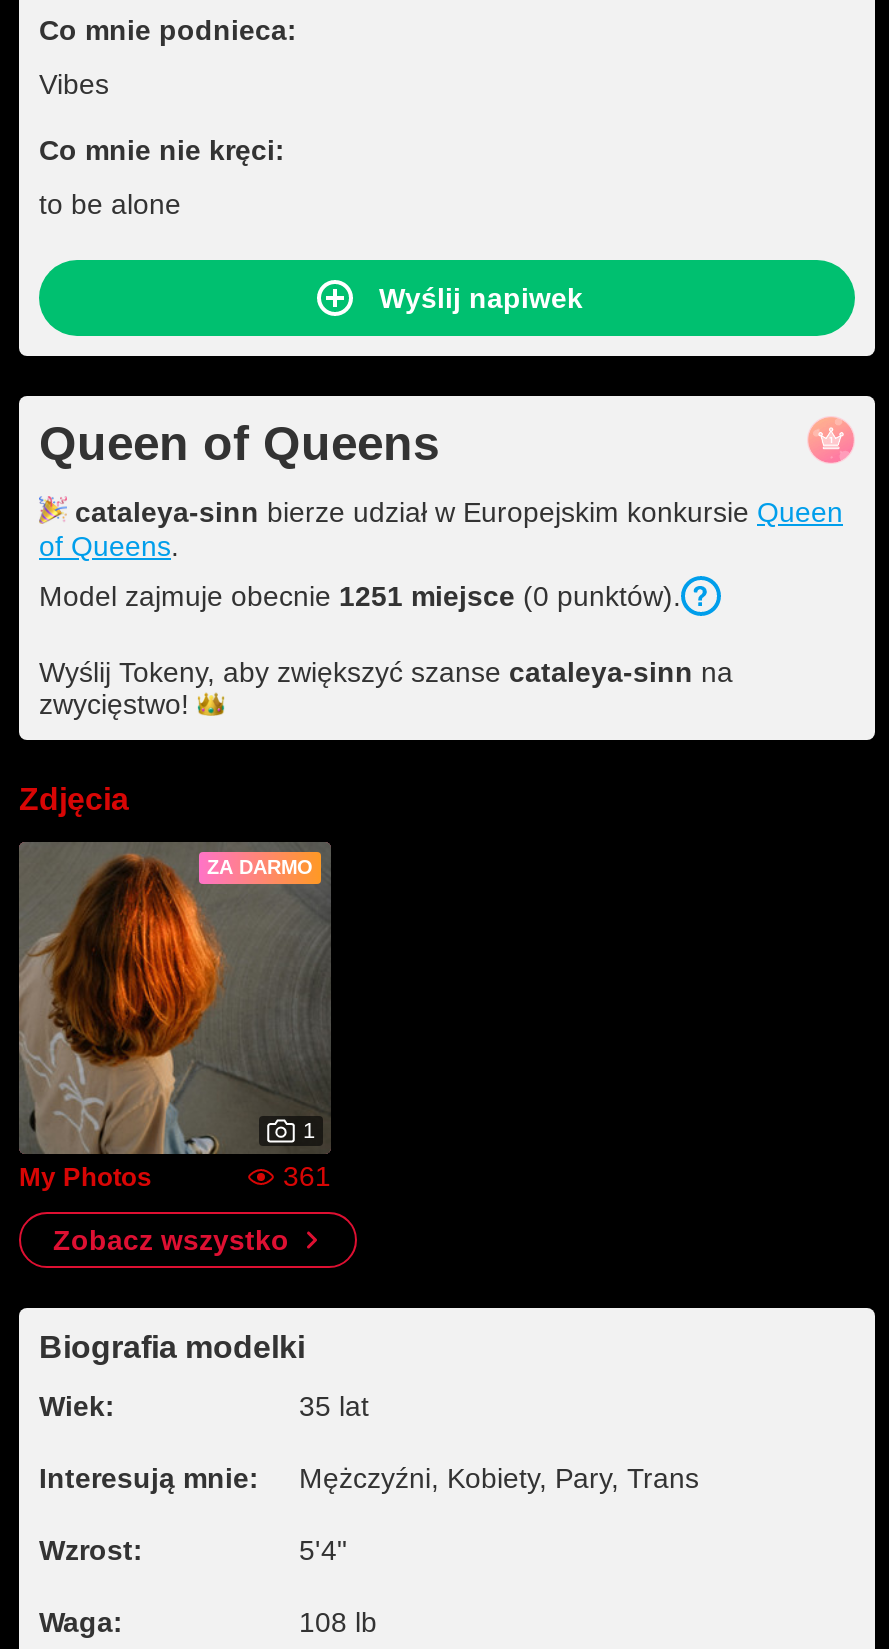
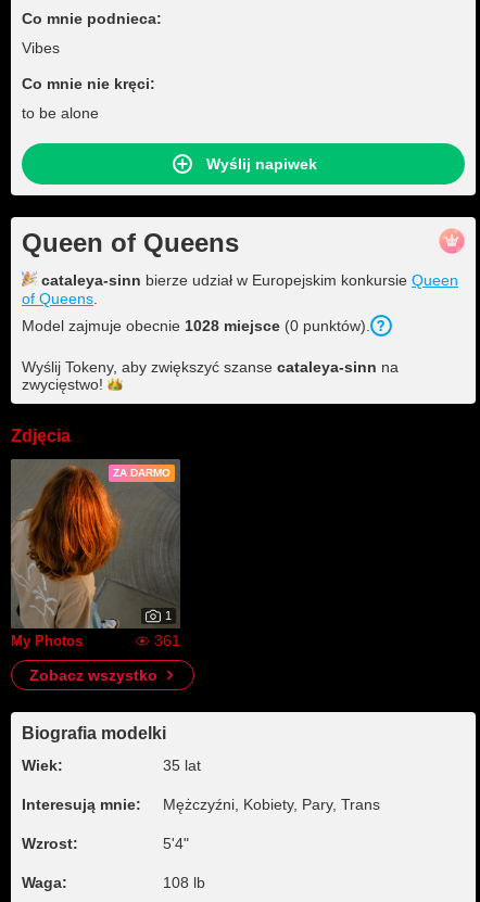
[39,580,681,612] Model zajmuje obecnie 1251 miejsce (0 punktów). -> [22,317,370,334] Model zajmuje obecnie 1028 miejsce (0 punktów).

